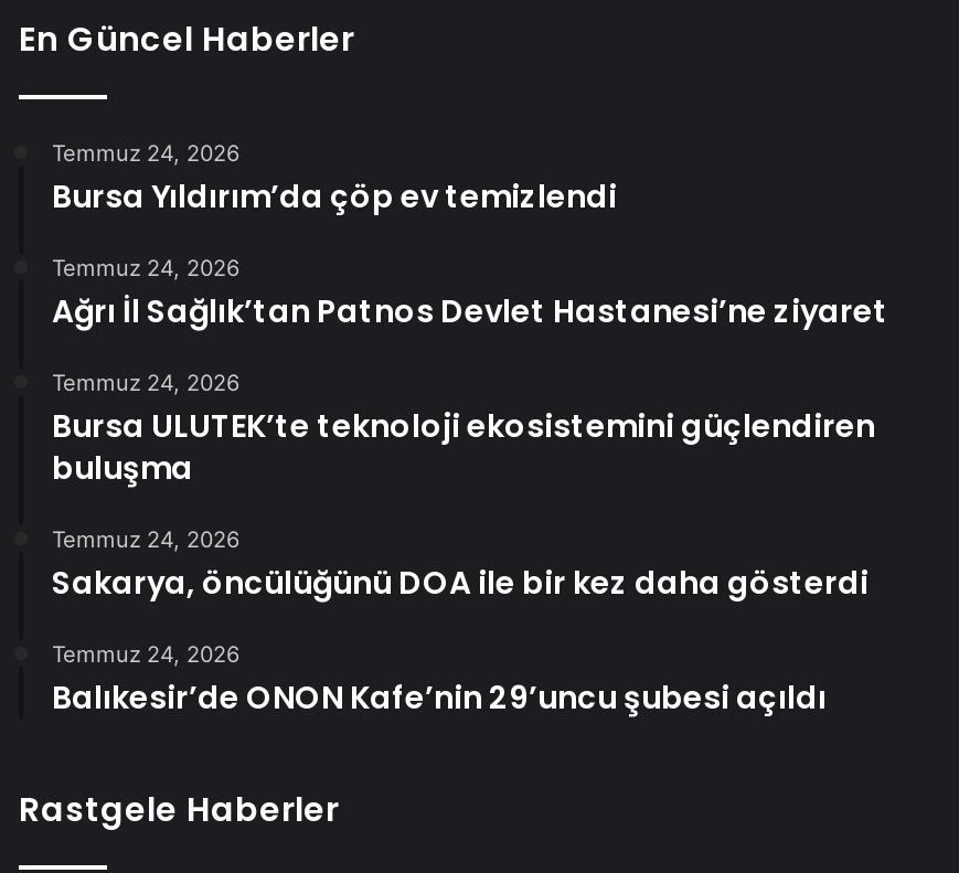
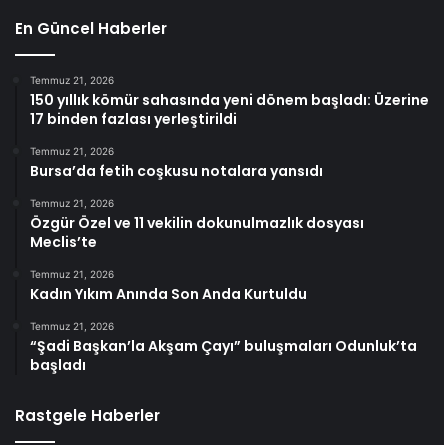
[52,139,617,219] Temmuz 24, 2026 | Bursa Yıldırım’da çöp ev temizlendi -> [30,74,429,129] Temmuz 21, 2026 | 150 yıllık kömür sahasında yeni dönem başladı: Üzerine | 17 binden fazlası yerleştirildi
[52,254,888,334] Temmuz 24, 2026 | Ağrı İl Sağlık’tan Patnos Devlet Hastanesi’ne ziyaret -> [30,145,323,181] Temmuz 21, 2026 | Bursa’da fetih coşkusu notalara yansıdı
[52,369,875,490] Temmuz 24, 2026 | Bursa ULUTEK’te teknoloji ekosistemini güçlendiren | buluşma -> [30,197,364,252] Temmuz 21, 2026 | Özgür Özel ve 11 vekilin dokunulmazlık dosyası | Meclis’te
[52,526,869,605] Temmuz 24, 2026 | Sakarya, öncülüğünü DOA ile bir kez daha gösterdi -> [30,268,307,304] Temmuz 21, 2026 | Kadın Yıkım Anında Son Anda Kurtuldu
[52,640,827,720] Temmuz 24, 2026 | Balıkesir’de ONON Kafe’nin 29’uncu şubesi açıldı -> [30,320,417,375] Temmuz 21, 2026 | “Şadi Başkan’la Akşam Çayı” buluşmaları Odunluk’ta | başladı

